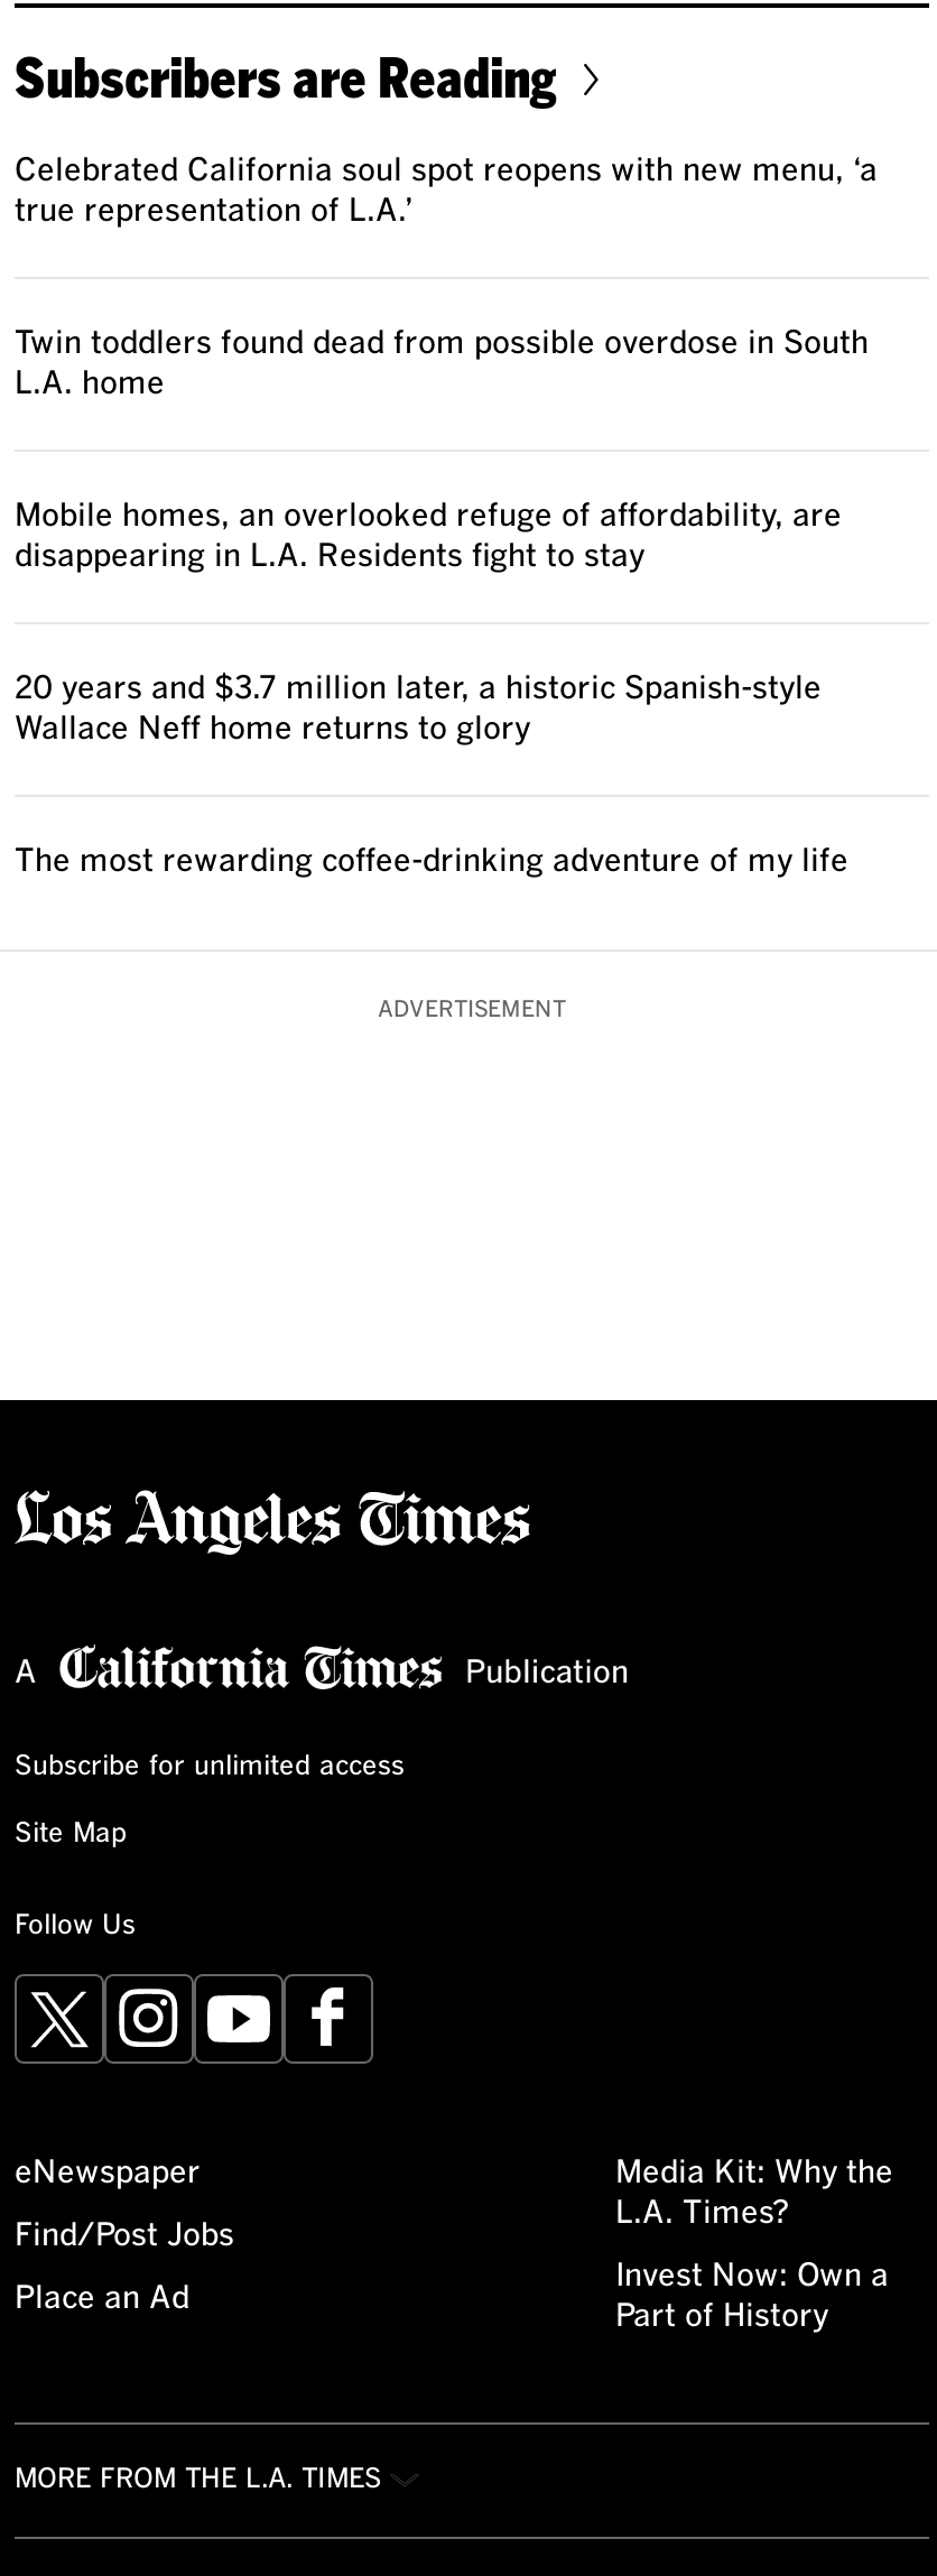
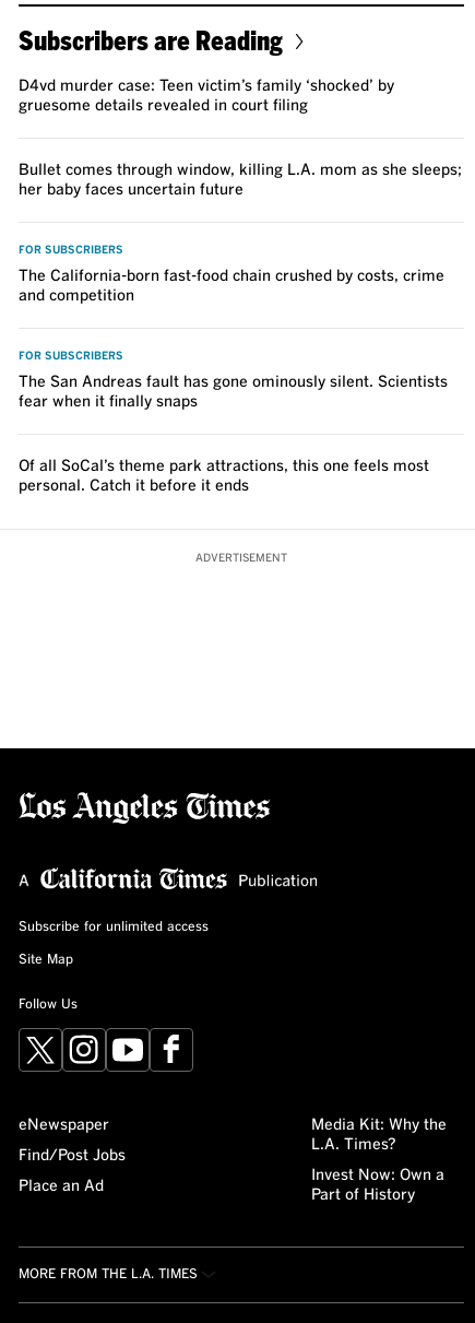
[15,156,878,228] Celebrated California soul spot reopens with new menu, ‘a | true representation of L.A.’ -> [19,79,394,114] D4vd murder case: Teen victim’s family ‘shocked’ by | gruesome details revealed in court filing
[15,328,869,400] Twin toddlers found dead from possible overdose in South | L.A. home -> [19,163,462,198] Bullet comes through window, killing L.A. mom as she sleeps; | her baby faces uncertain future
[15,501,842,573] Mobile homes, an overlooked refuge of affordability, are | disappearing in L.A. Residents fight to stay -> [19,245,444,304] FOR SUBSCRIBERS | The California-born fast-food chain crushed by costs, crime | and competition
[15,674,822,745] 20 years and $3.7 million later, a historic Spanish-style | Wallace Neff home returns to glory -> [19,351,448,410] FOR SUBSCRIBERS | The San Andreas fault has gone ominously silent. Scientists | fear when it finally snaps
[15,846,848,878] The most rewarding coffee-drinking adventure of my life -> [19,459,429,494] Of all SoCal’s theme park attractions, this one feels most | personal. Catch it before it ends

